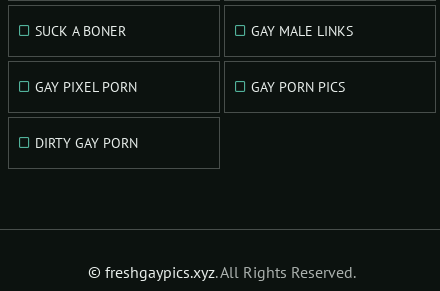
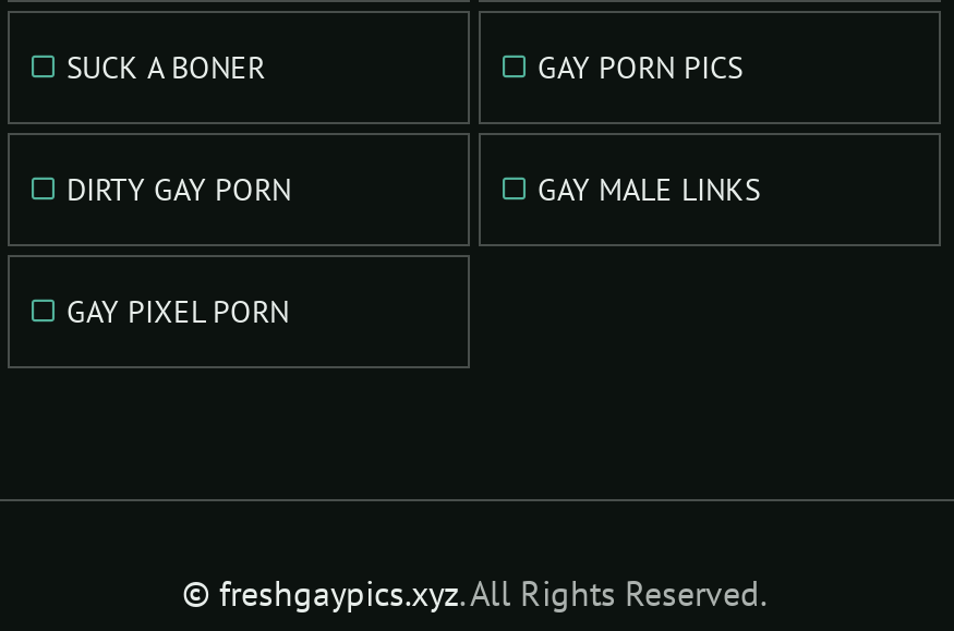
moved [35,22,353,96] -> [67,169,760,331]: GAY MALE LINKS | GAY PIXEL PORN
moved [35,78,345,152] -> [67,47,742,209]: GAY PORN PICS | DIRTY GAY PORN

